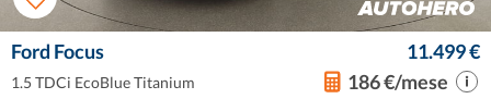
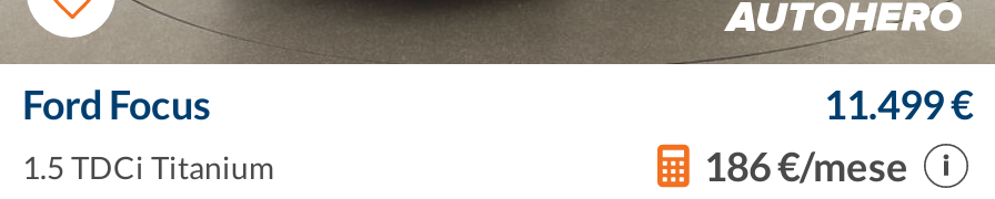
[11,72,195,91] 1.5 TDCi EcoBlue Titanium -> [22,147,275,185] 1.5 TDCi Titanium

